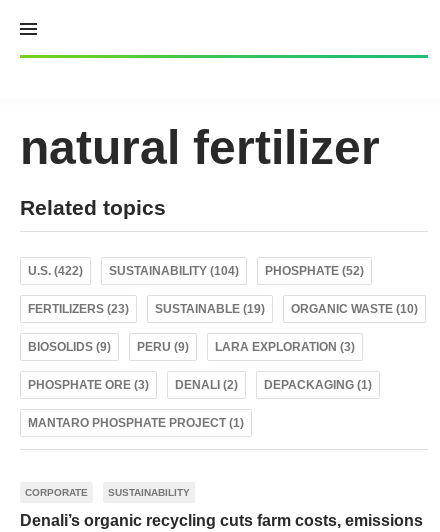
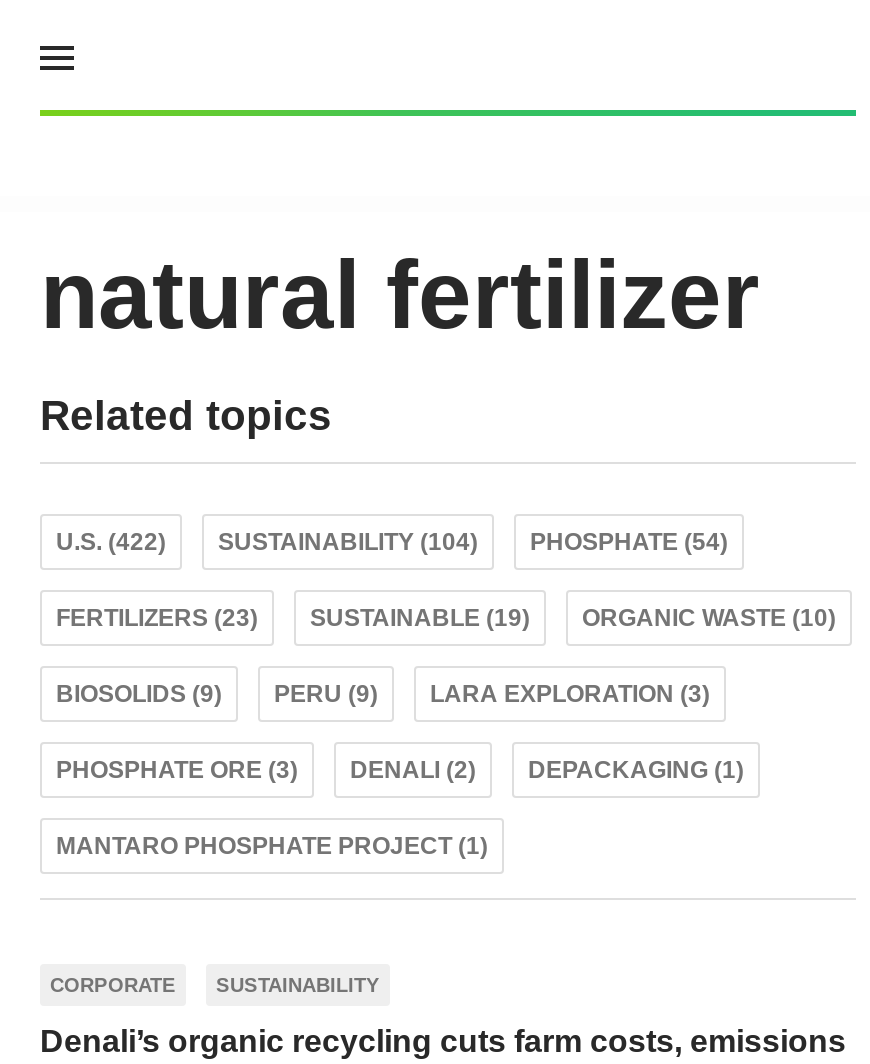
[28,264,364,278] U.S. (422) SUSTAINABILITY (104) PHOSPHATE (52) -> [56,528,728,556] U.S. (422) SUSTAINABILITY (104) PHOSPHATE (54)

